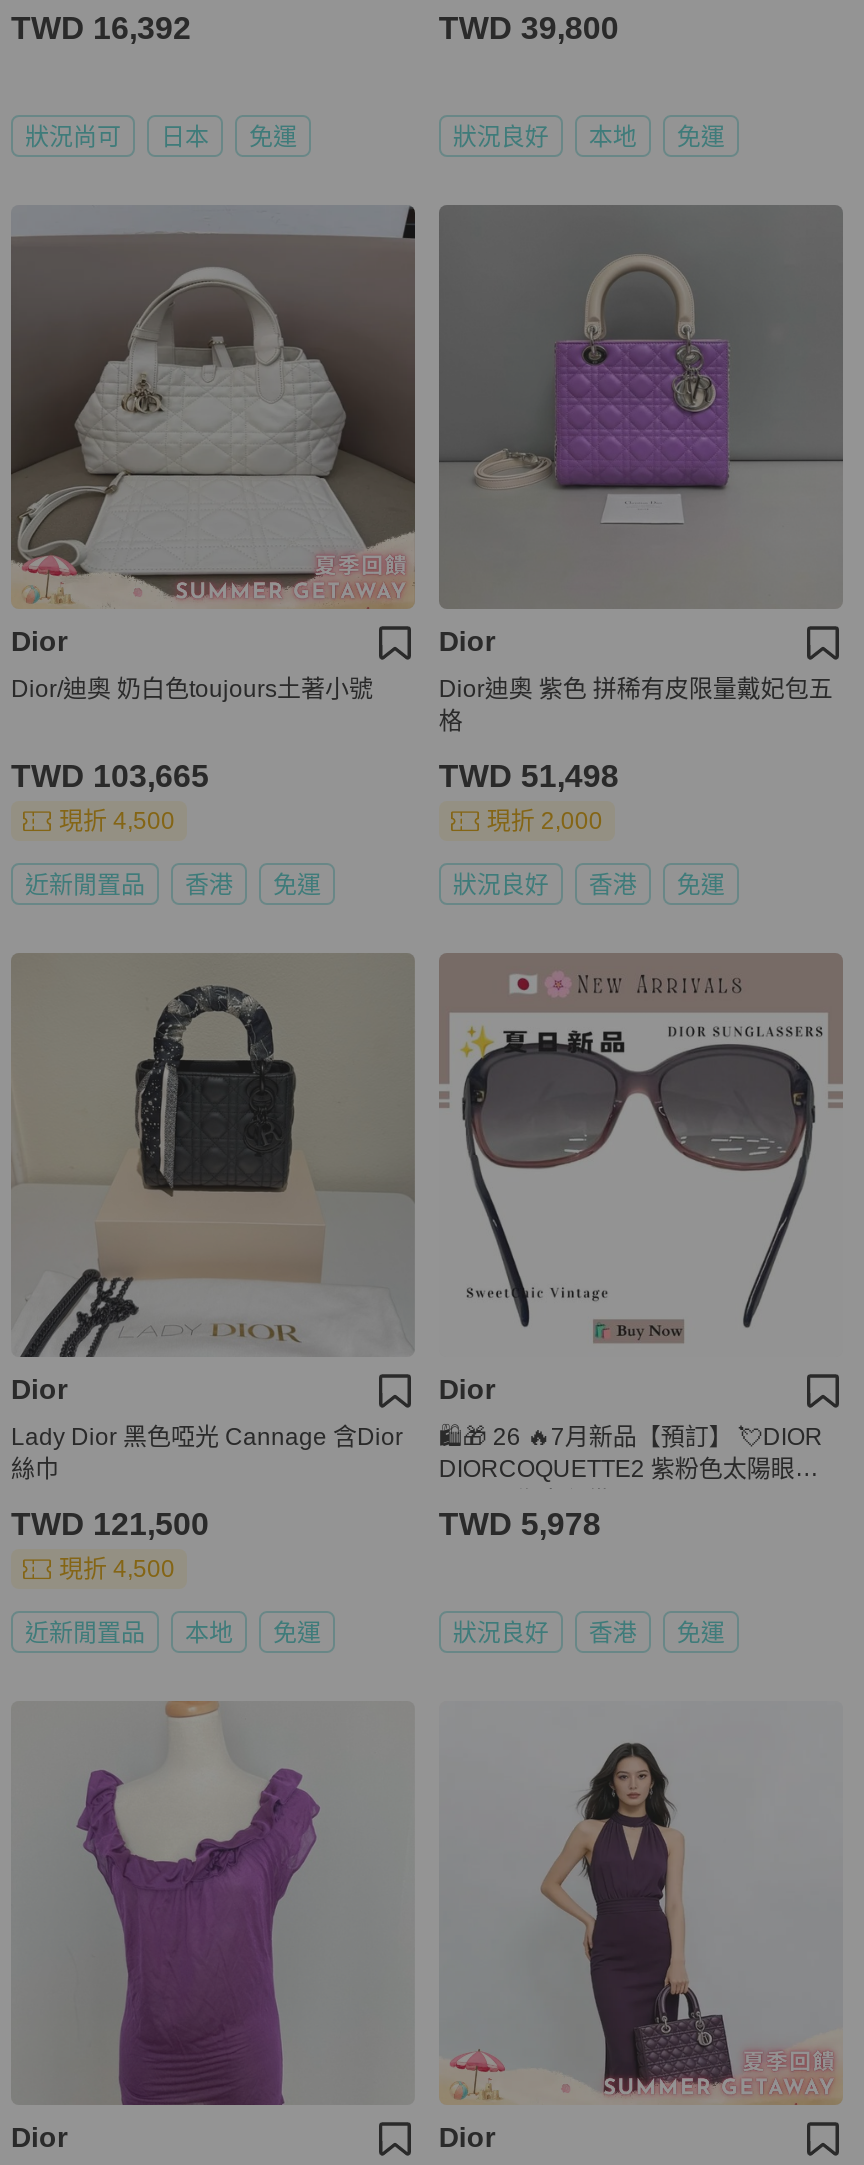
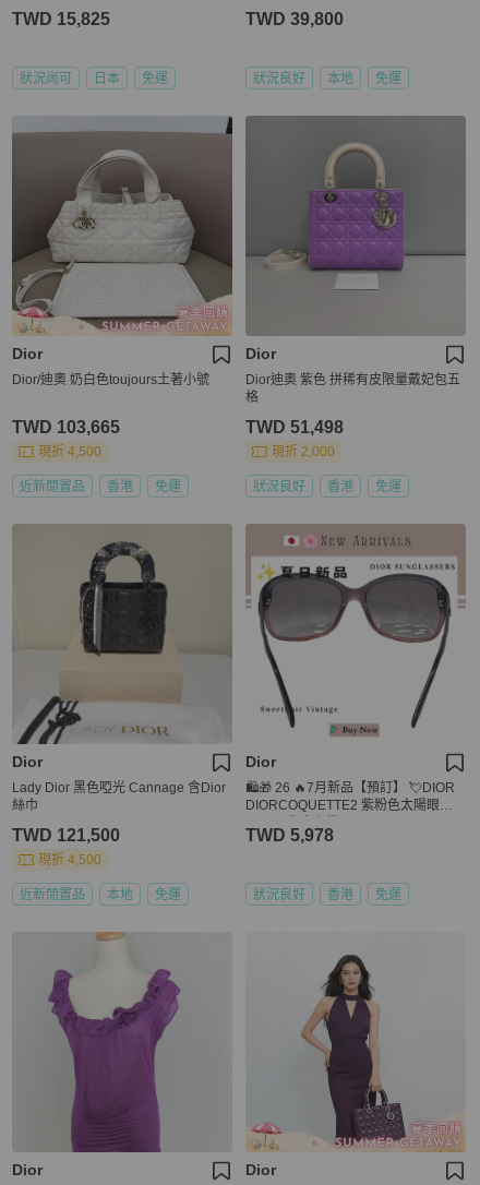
[11,10,191,44] TWD 16,392 -> [12,9,110,28] TWD 15,825

